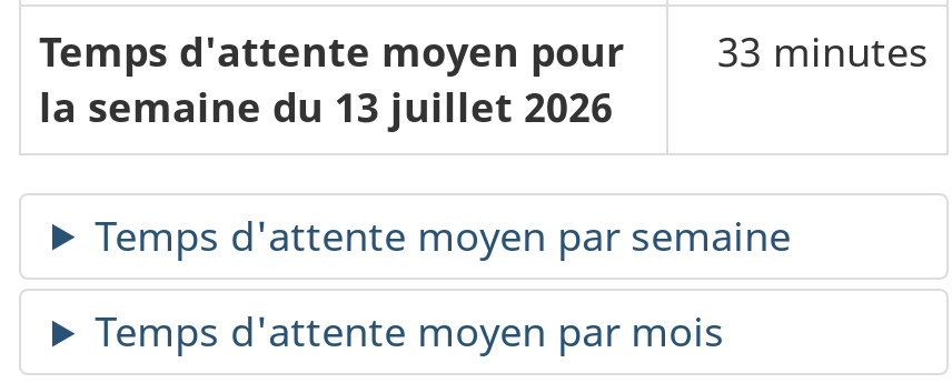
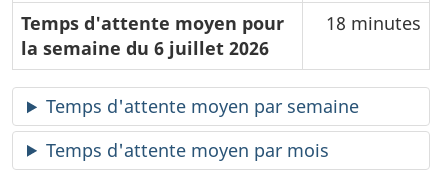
[39,23,929,77] Temps d'attente moyen pour 33 minutes -> [21,11,421,35] Temps d'attente moyen pour 18 minutes
[39,79,613,132] la semaine du 13 juillet 2026 -> [21,36,269,60] la semaine du 6 juillet 2026

